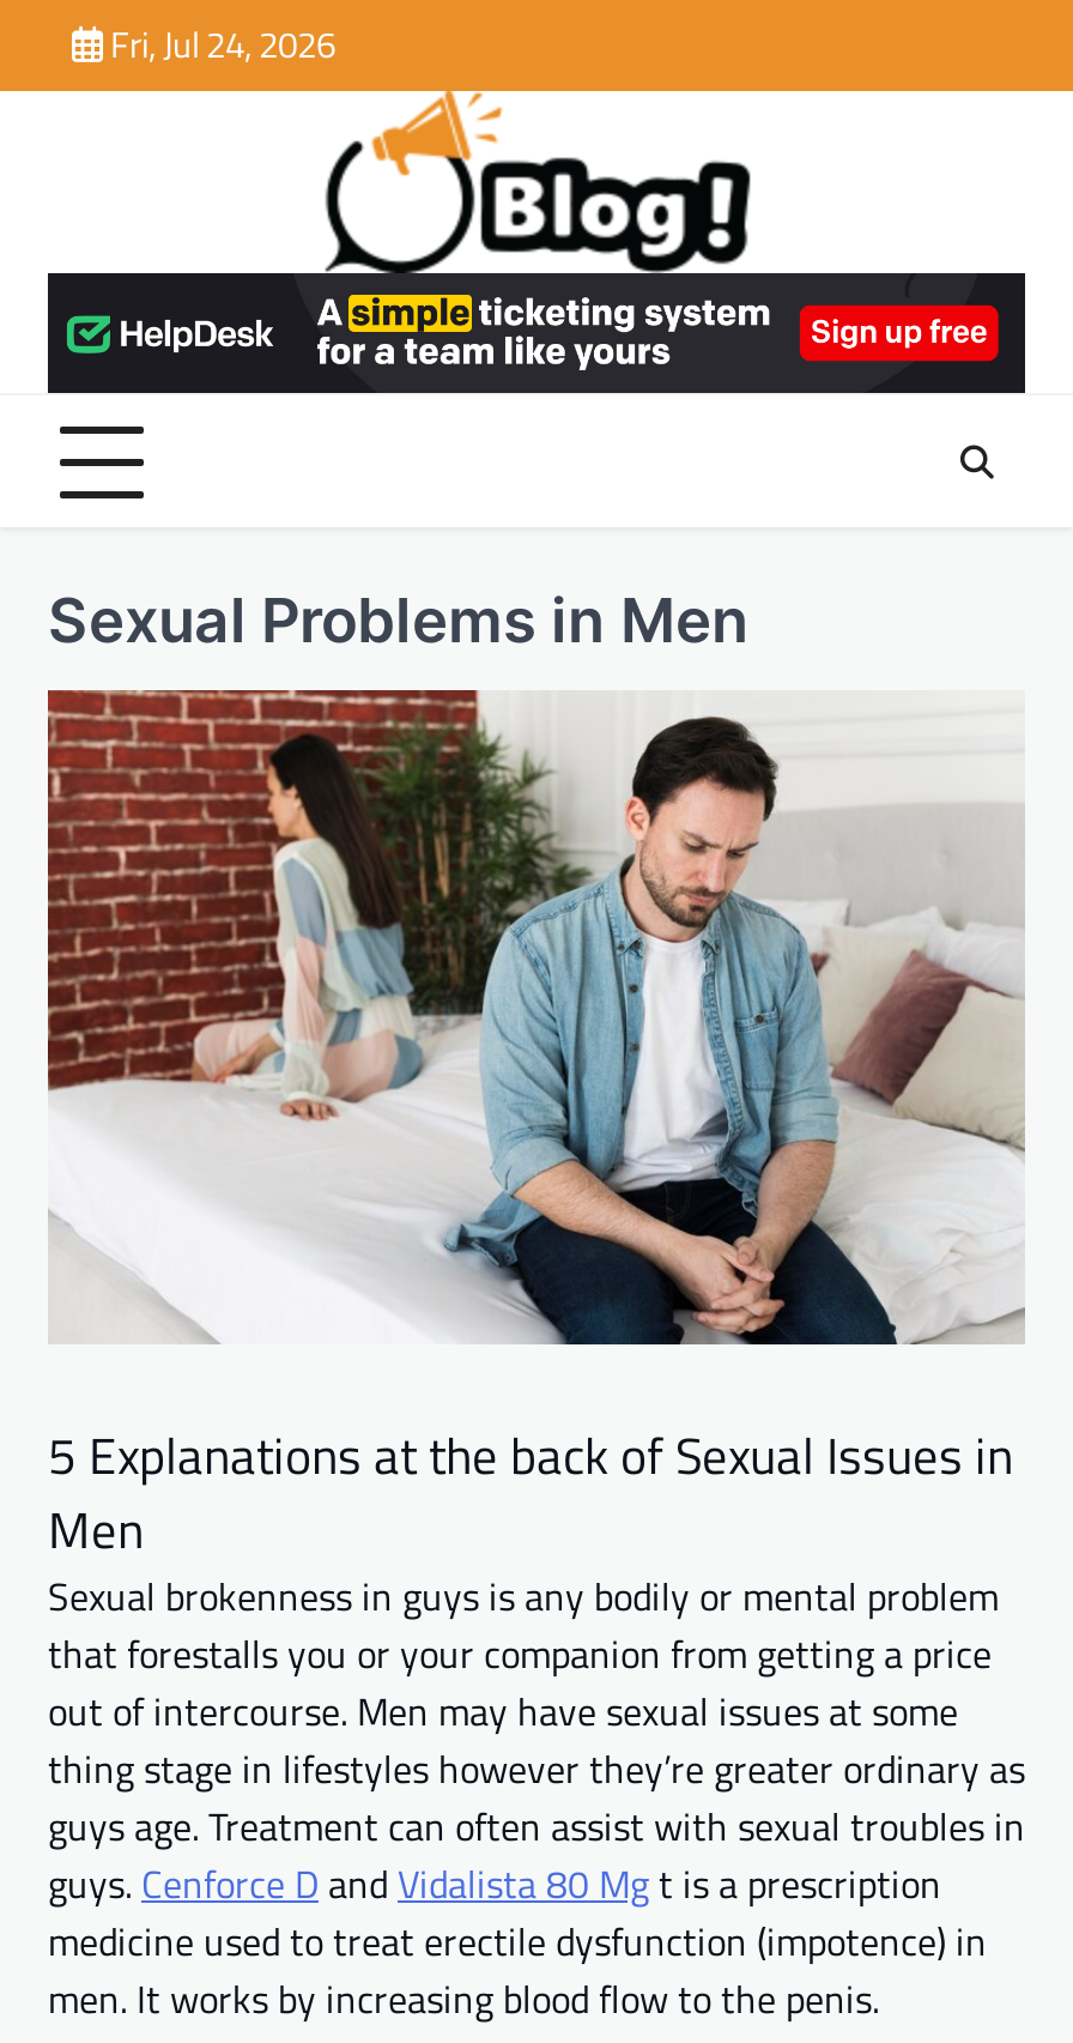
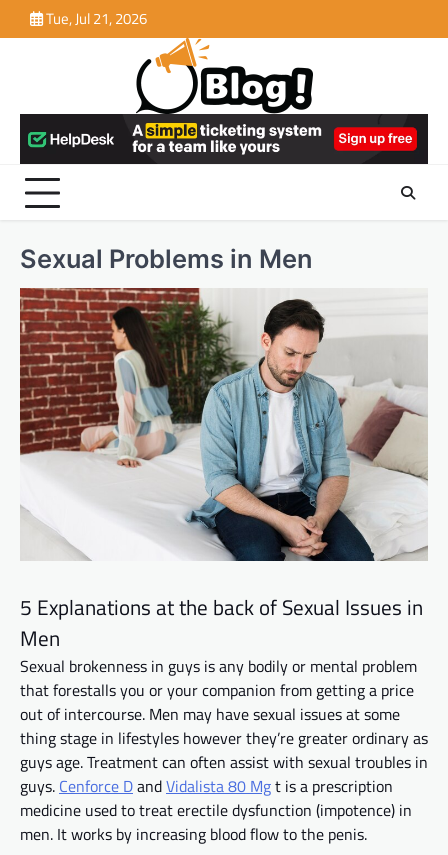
[110,17,335,72] Fri, Jul 24, 2026 -> [46,7,147,30] Tue, Jul 21, 2026

